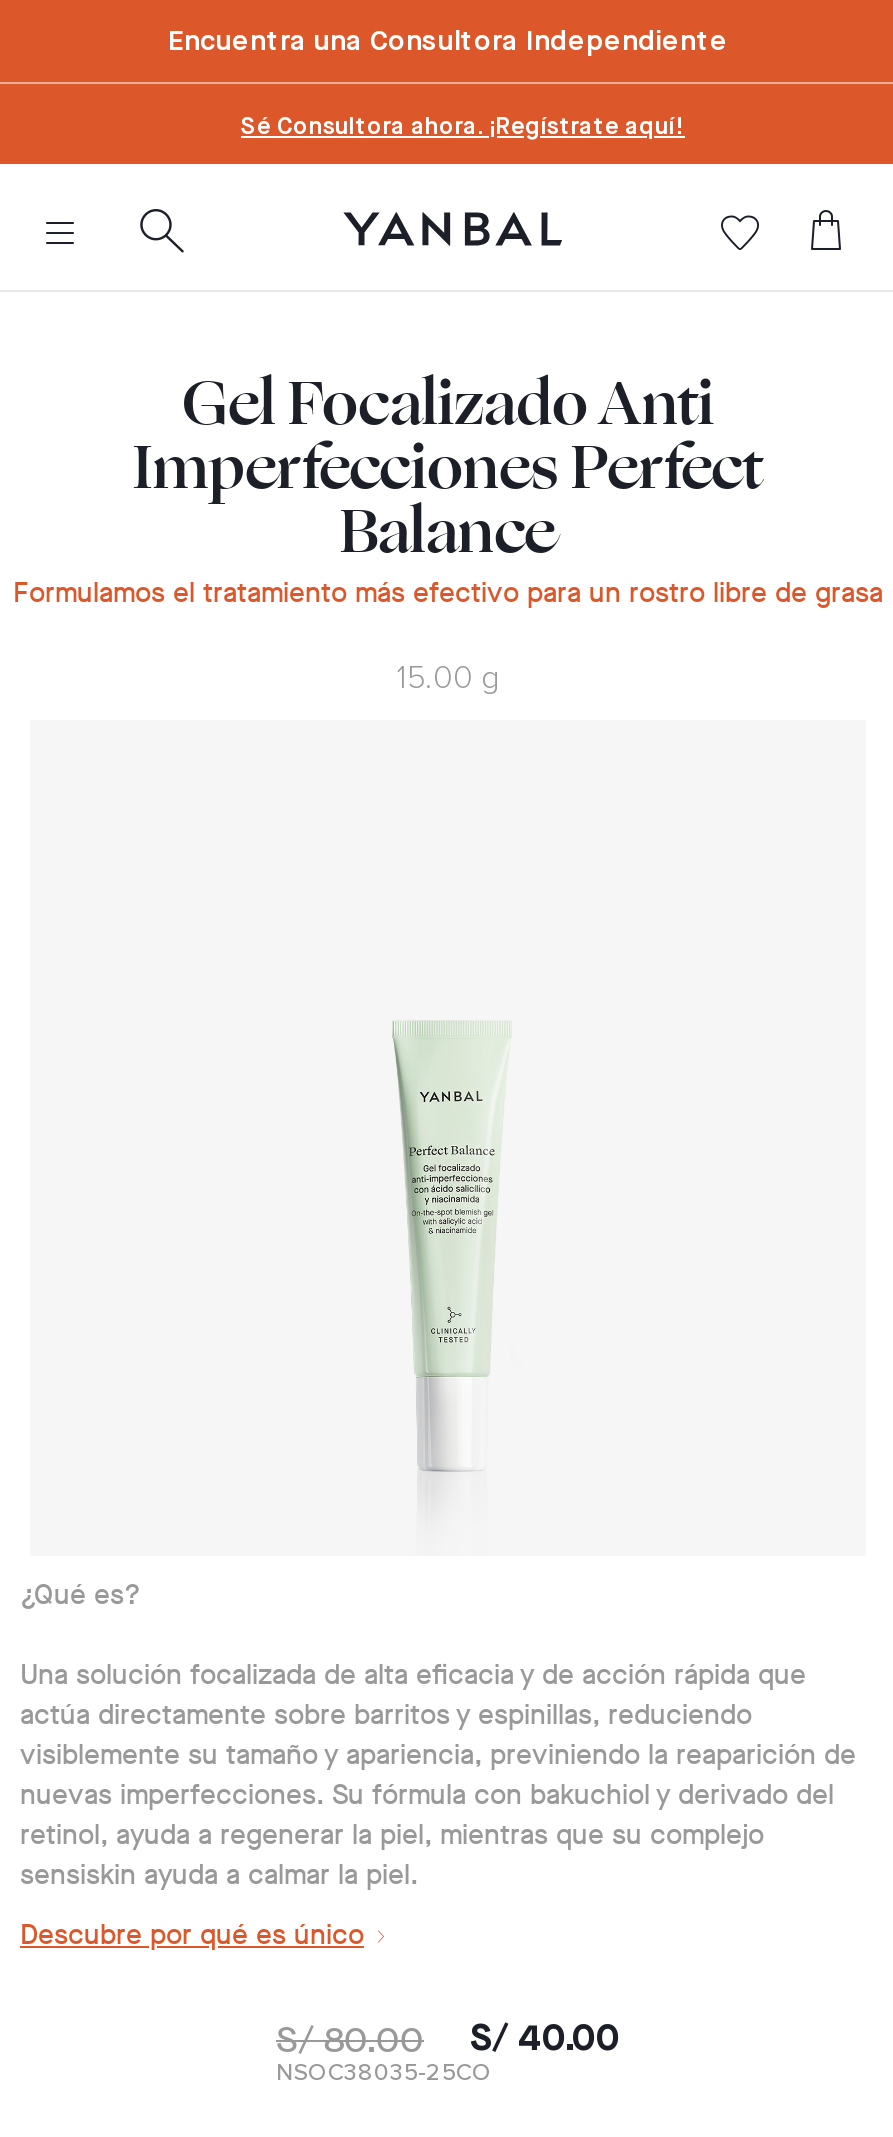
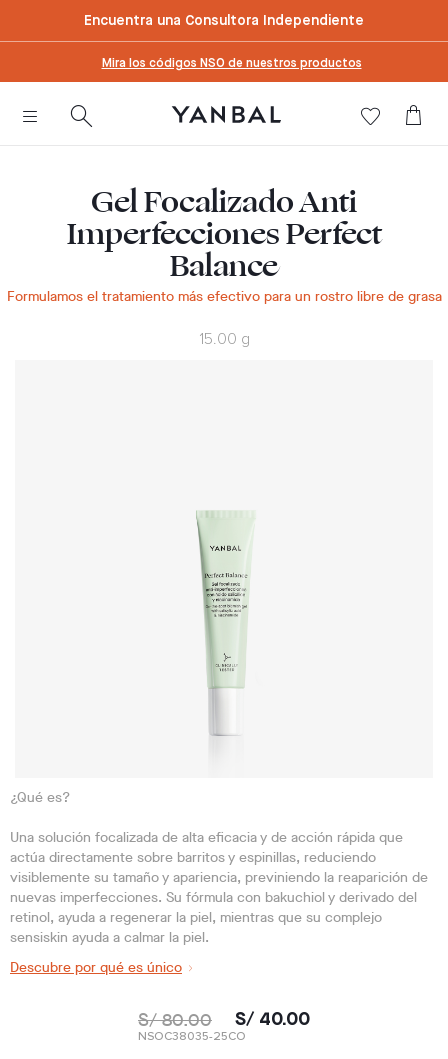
[241,116,685,140] Sé Consultora ahora. ¡Regístrate aquí! -> [101,58,361,70] Mira los códigos NSO de nuestros productos

